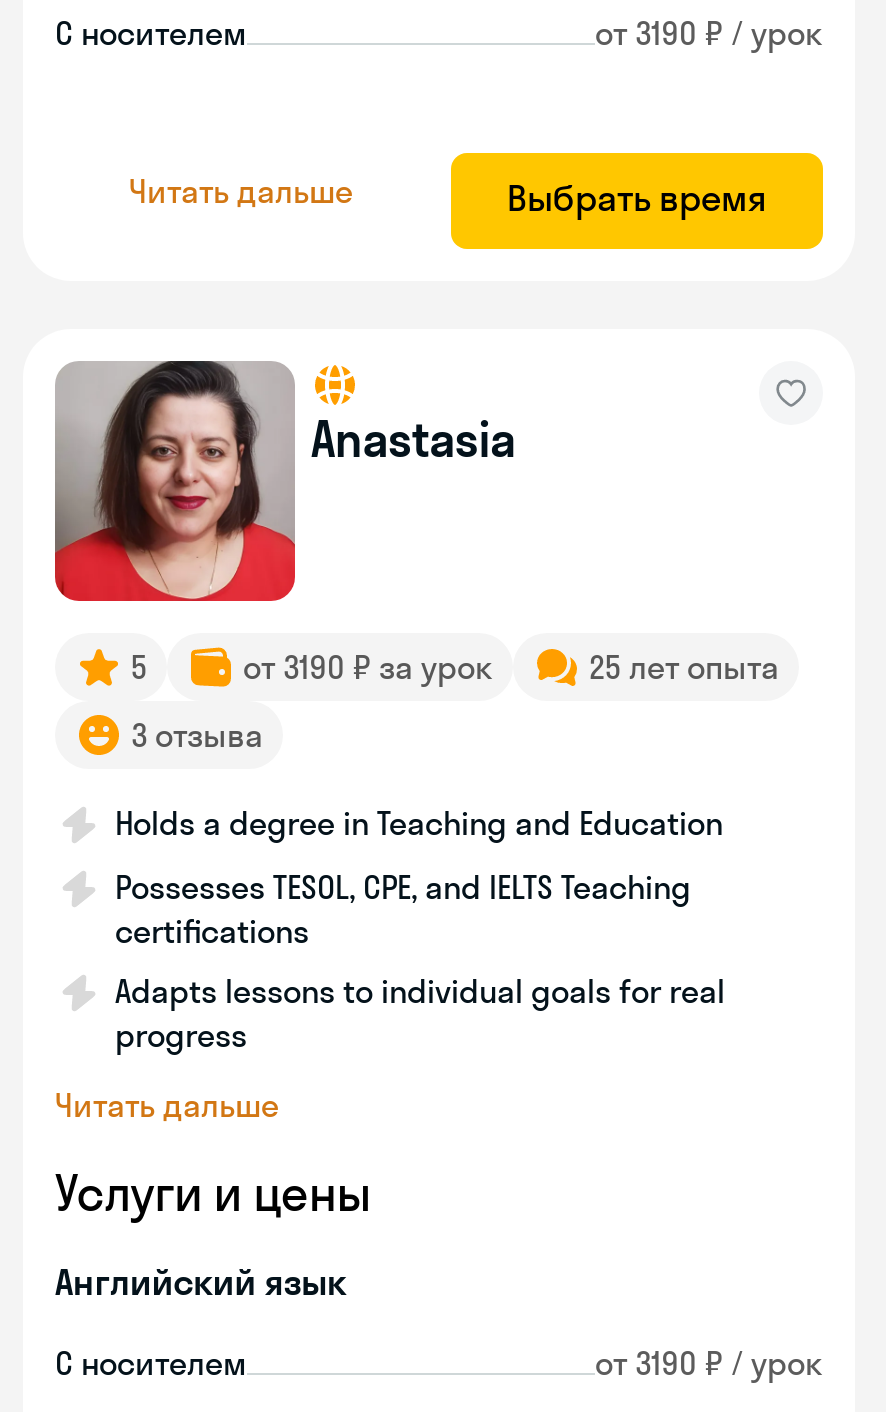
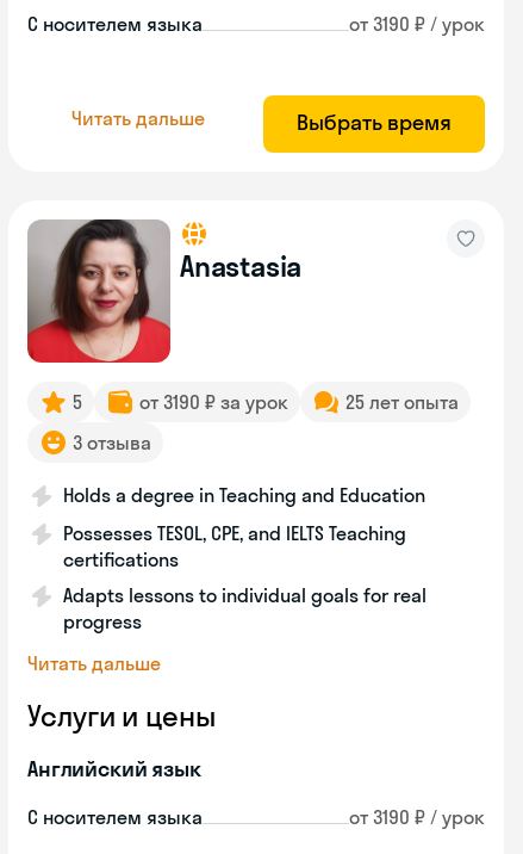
[55,13,247,53] С носителем -> [27,12,203,36] С носителем языка
[55,1343,247,1383] С носителем -> [27,805,203,829] С носителем языка

